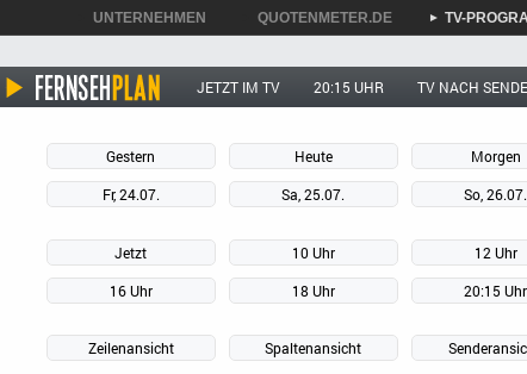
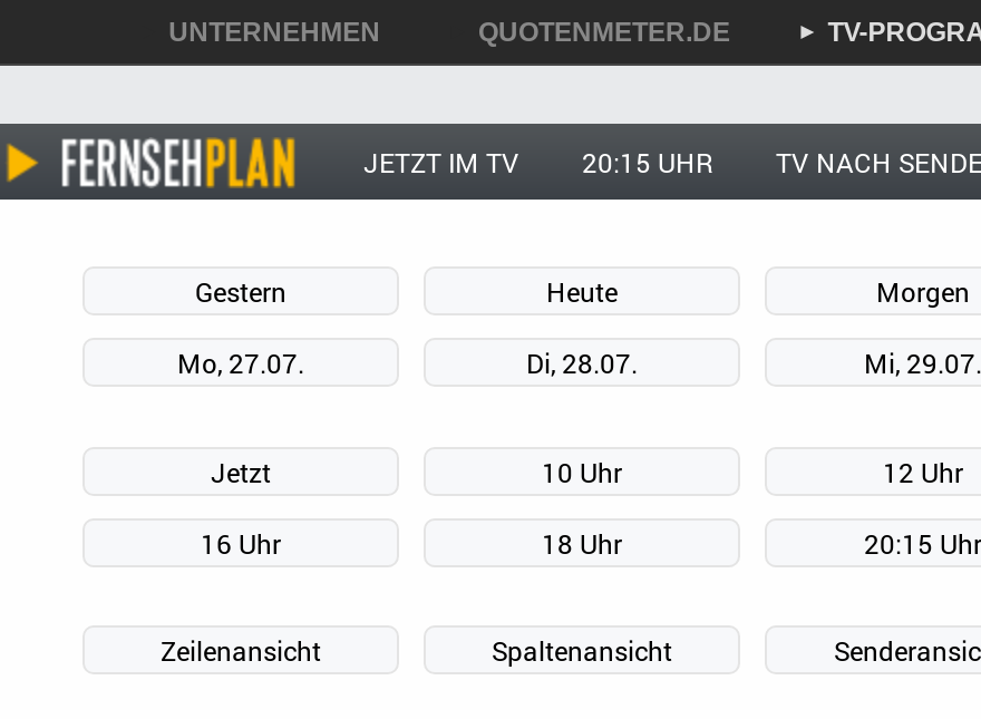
[103,185,527,204] Fr, 24.07. | Sa, 25.07. | So, 26.07. -> [177,344,981,380] Mo, 27.07. | Di, 28.07. | Mi, 29.07.

